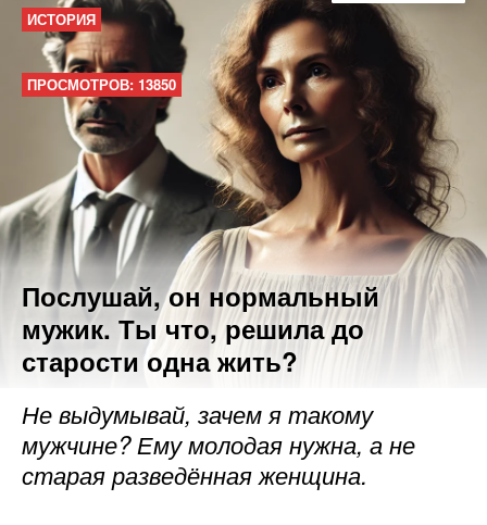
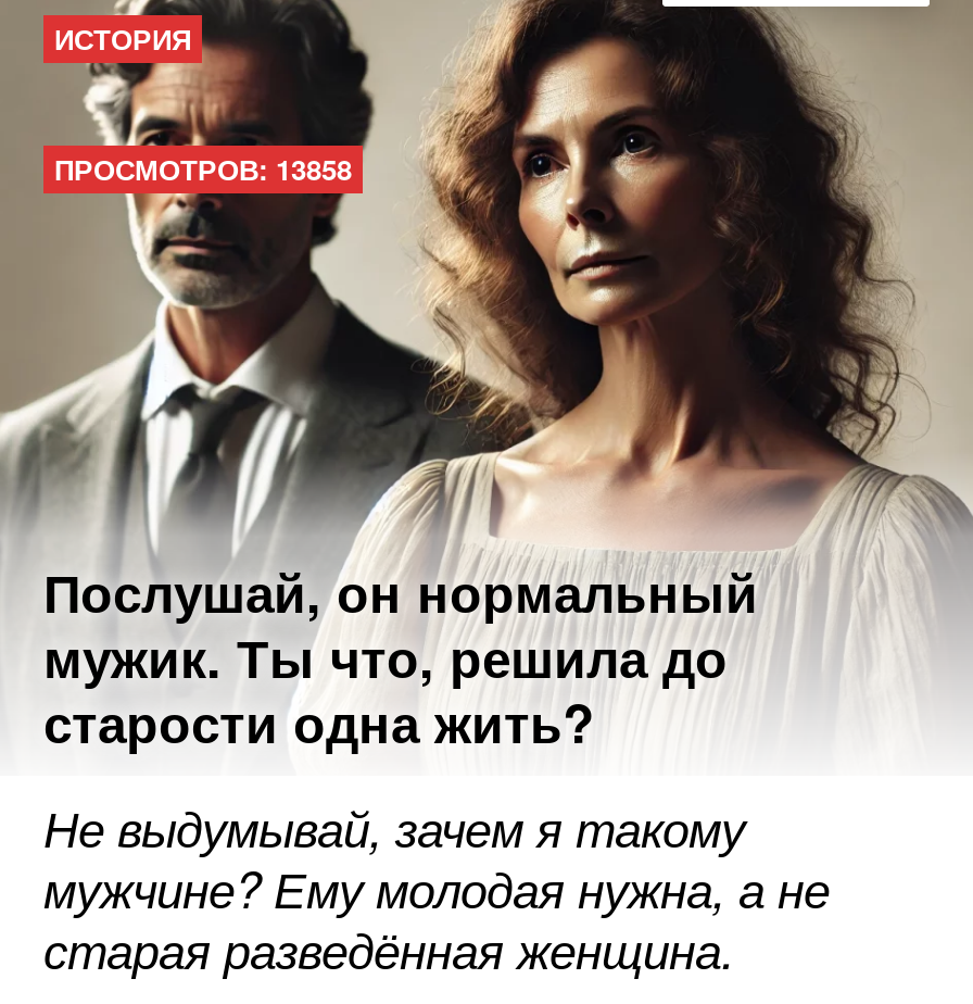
[27,74,176,95] ПРОСМОТРОВ: 13850 -> [54,148,352,189] ПРОСМОТРОВ: 13858

